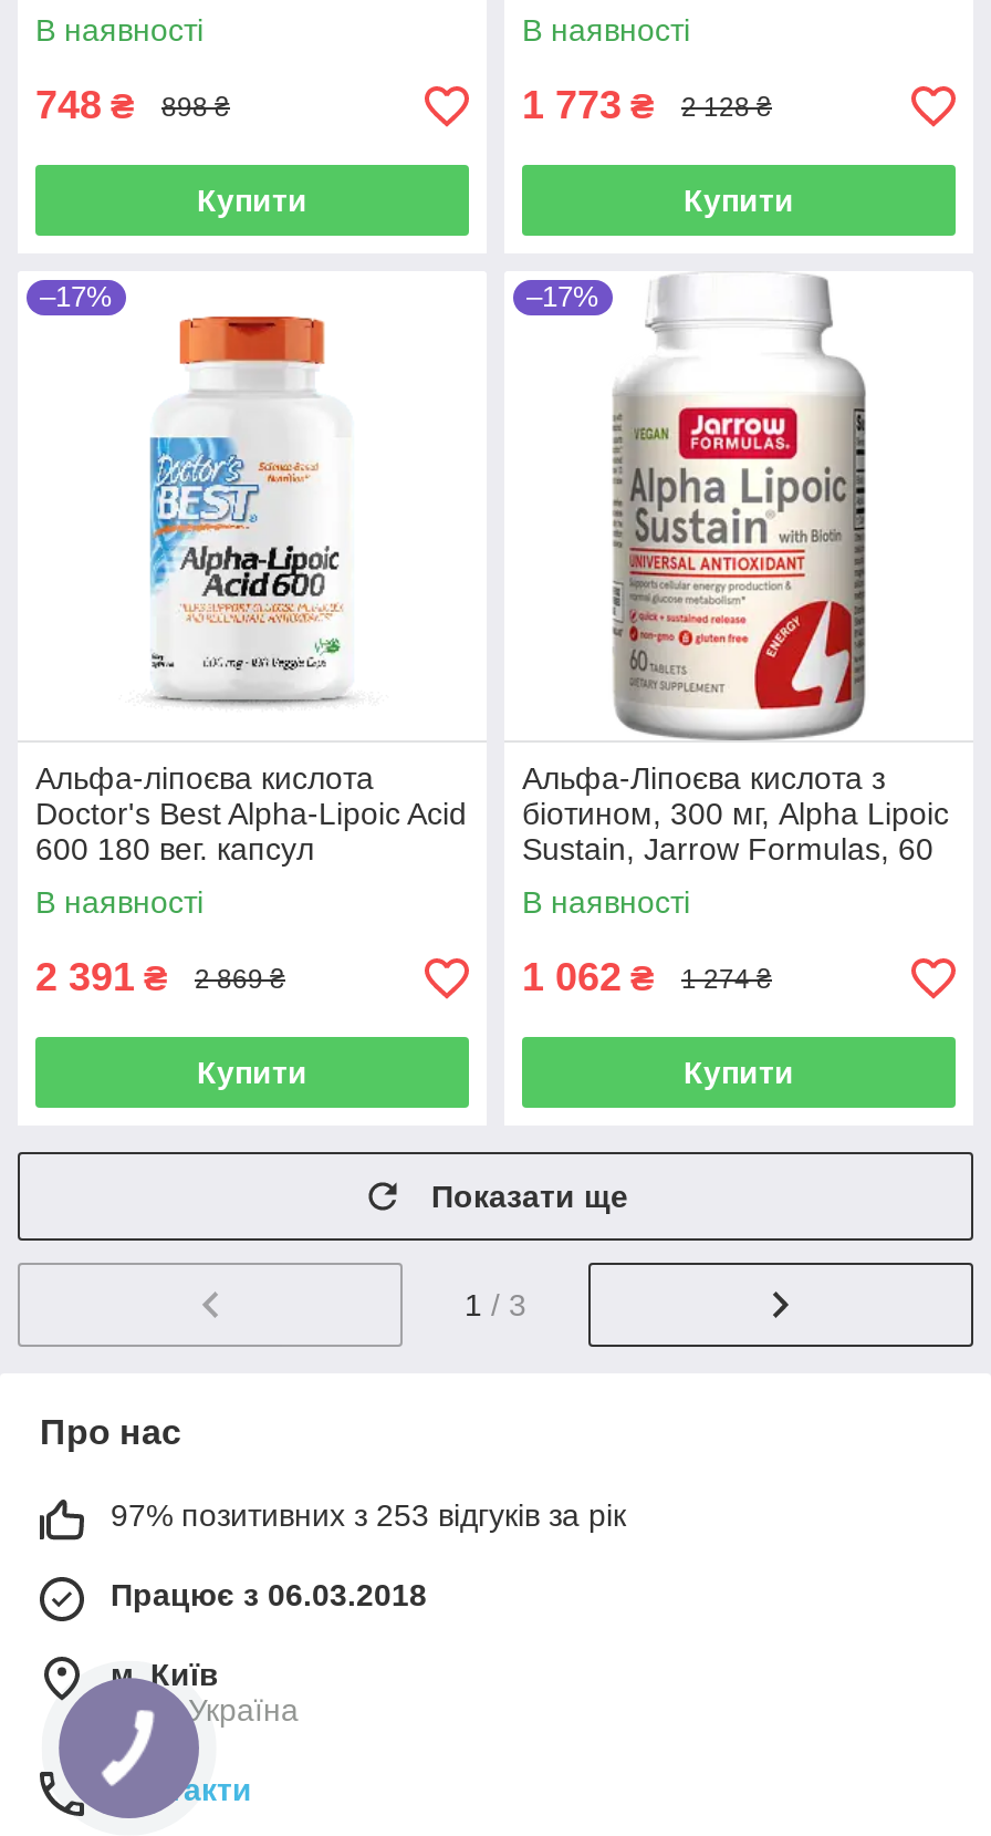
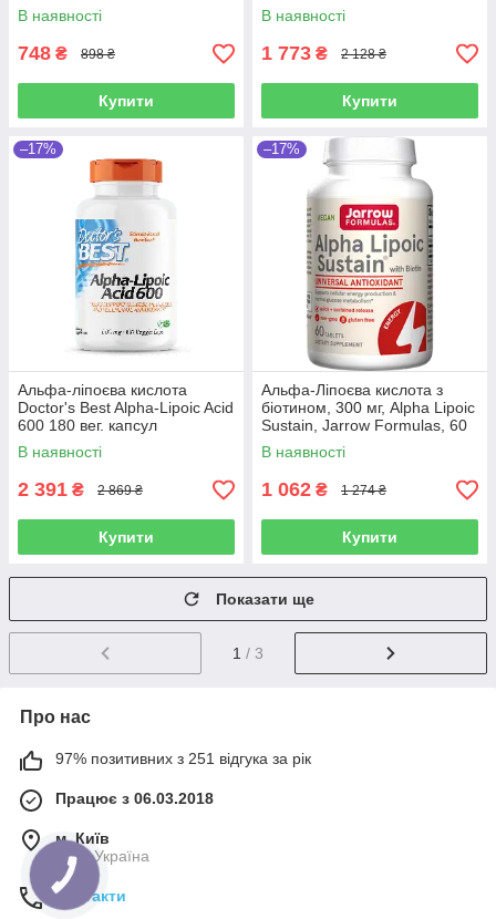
[111,1497,626,1533] 97% позитивних з 253 відгуків за рік -> [55,750,311,767] 97% позитивних з 251 відгука за рік

